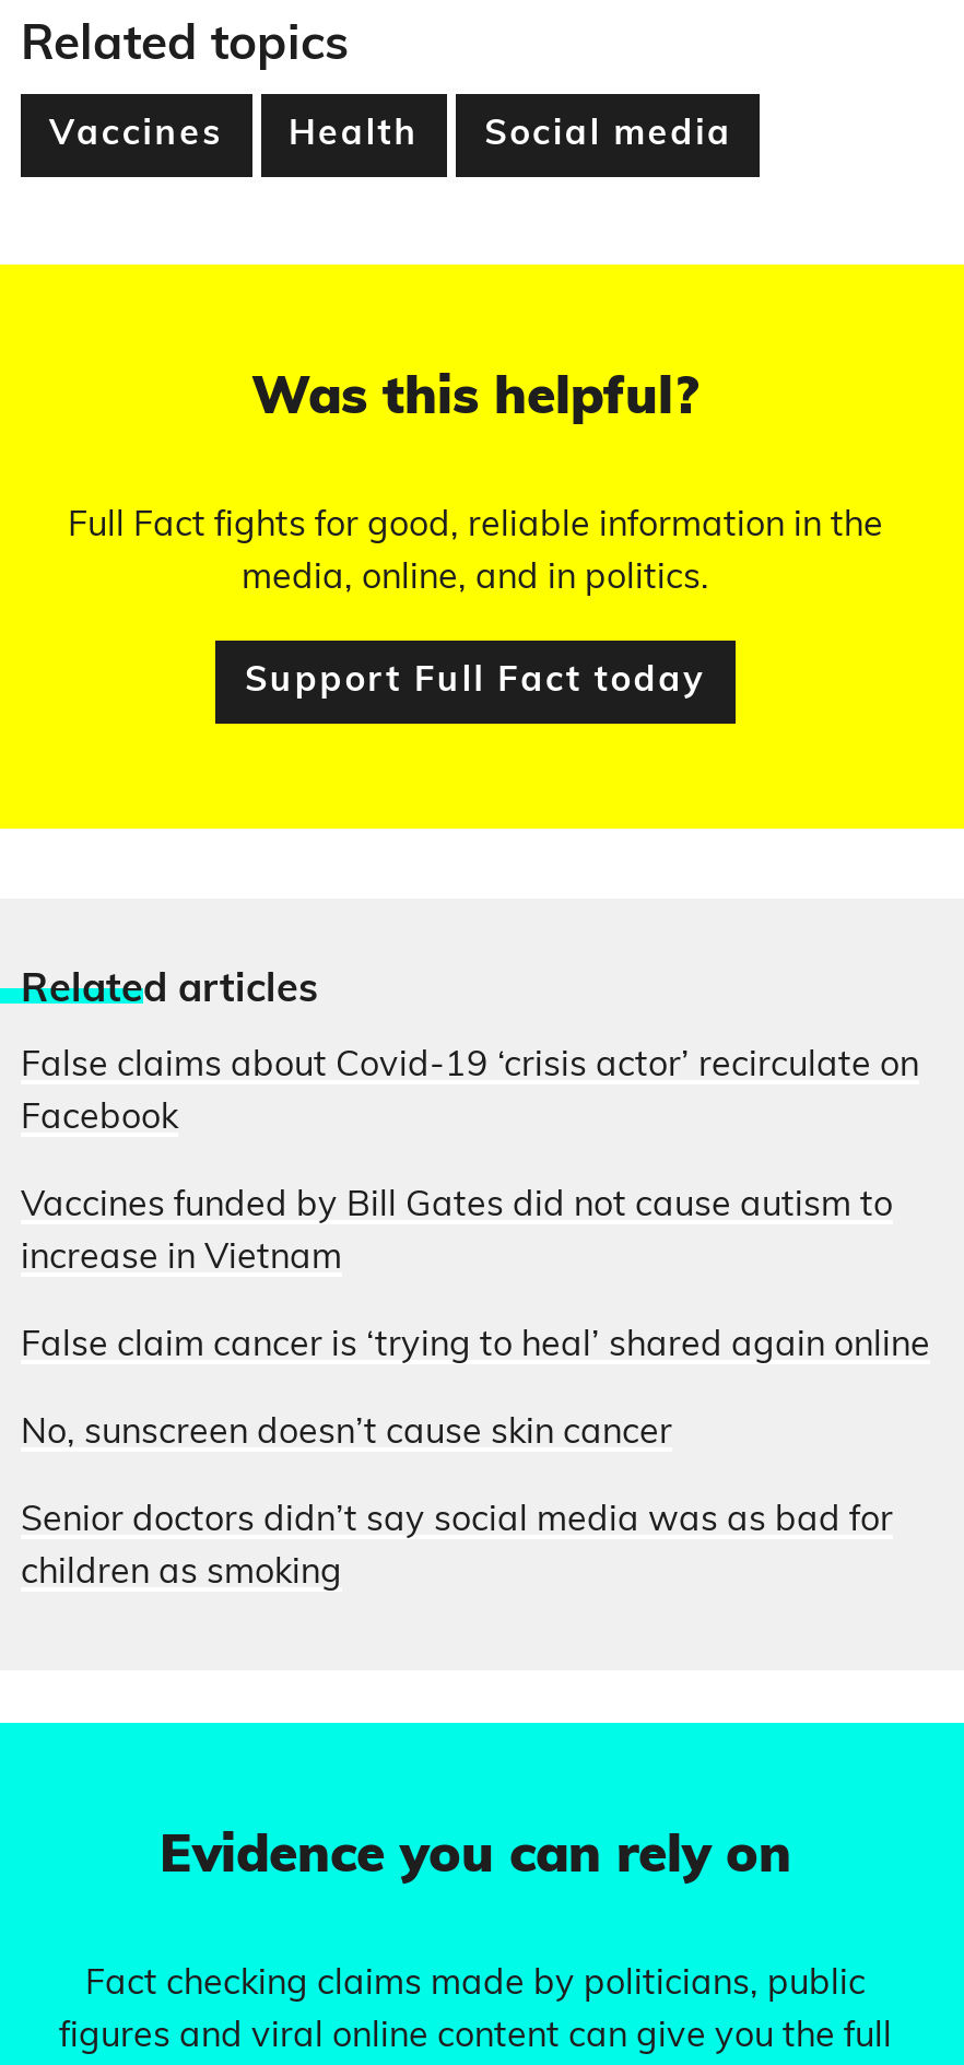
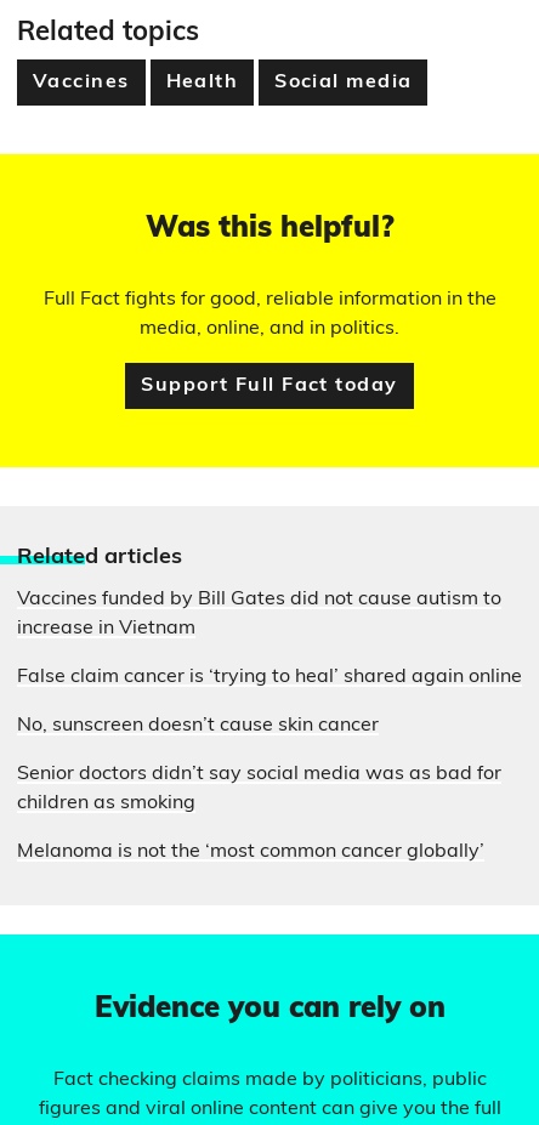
[21,1049,919,1137] False claims about Covid-19 ‘crisis actor’ recirculate on | Facebook -> none
moved [21,1189,930,1592] -> [17,590,522,813]: Vaccines funded by Bill Gates did not cause autism to | increase in Vietnam | False claim cancer is ‘trying to heal’ shared again online | No, sunscreen doesn’t cause skin cancer | Senior doctors didn’t say social media was as bad for | children as smoking
none -> [17,842,484,862] Melanoma is not the ‘most common cancer globally’

